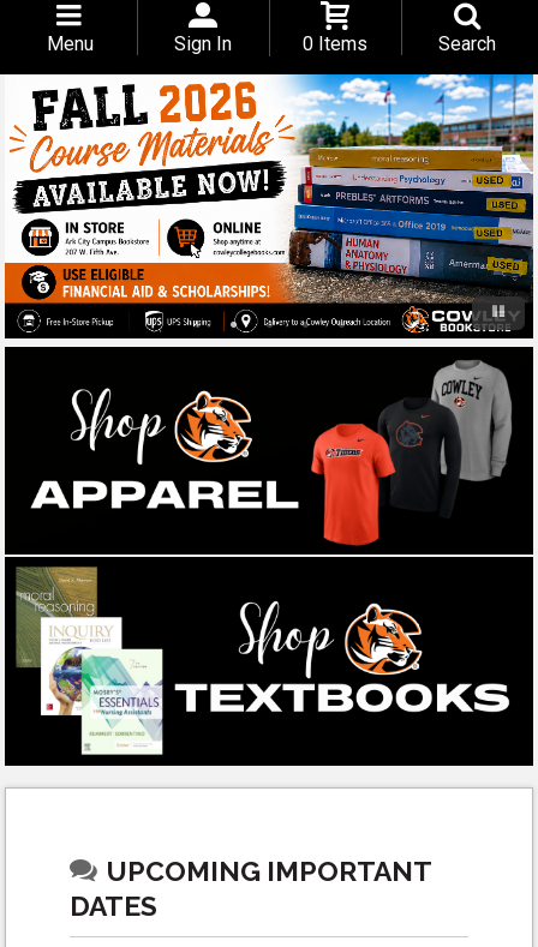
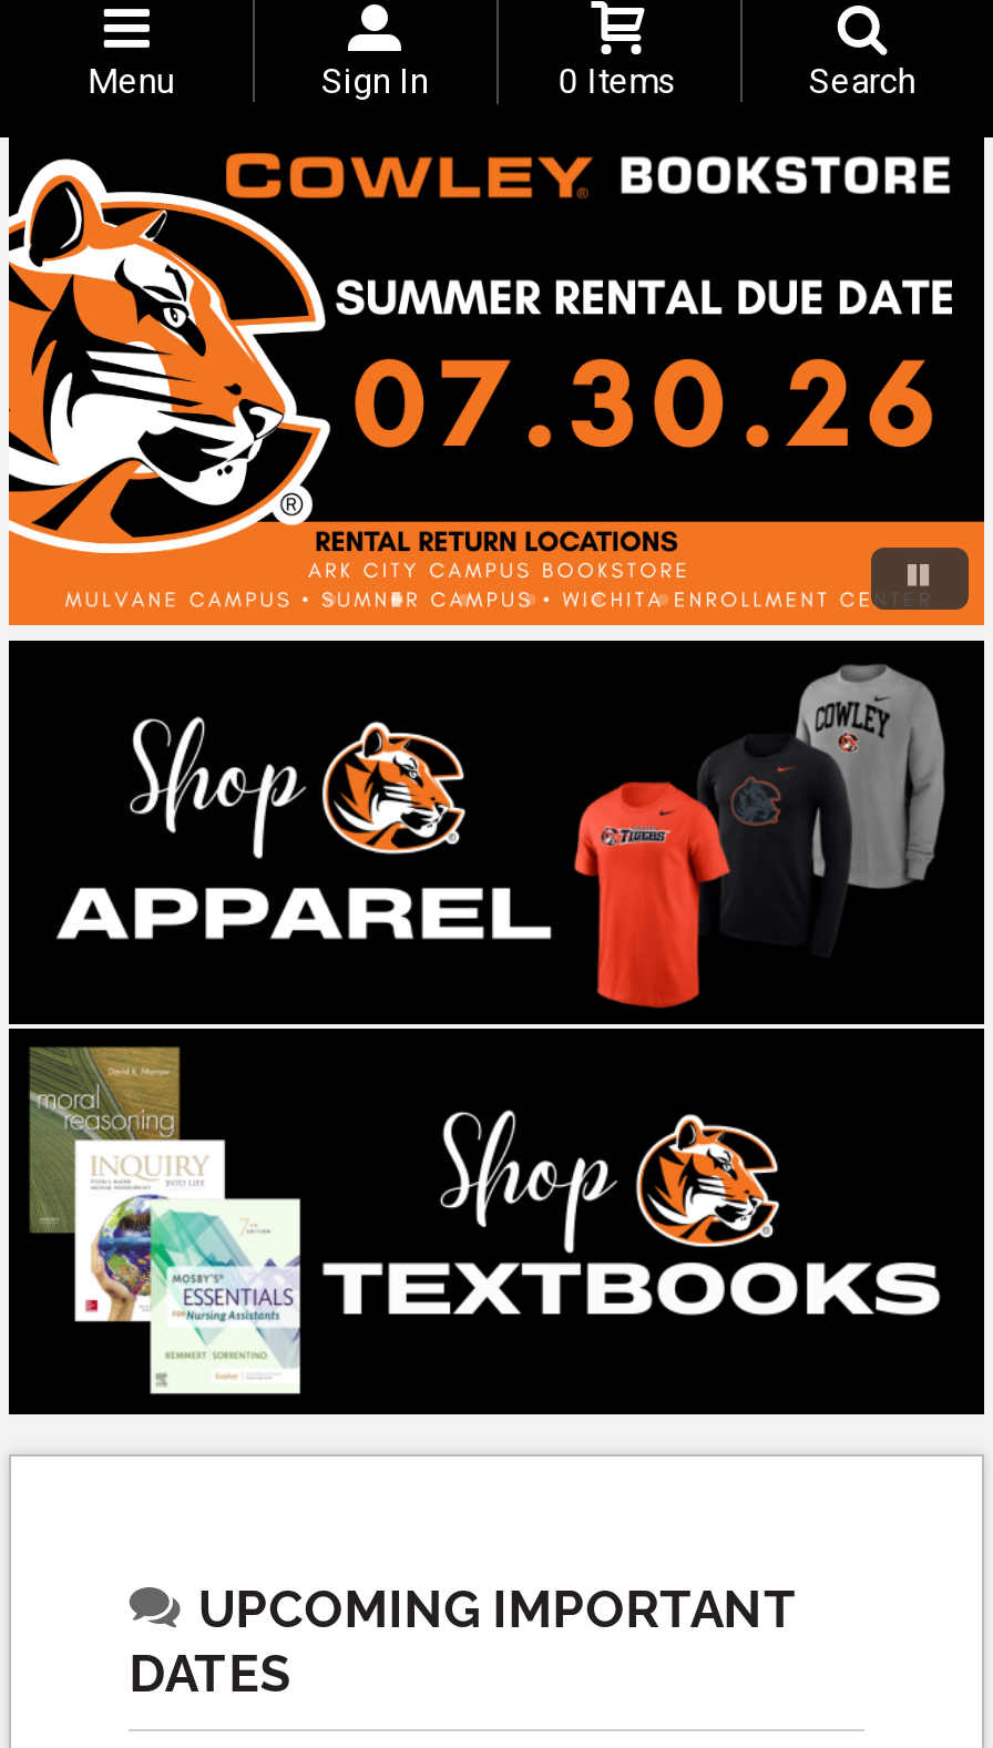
[4,73,534,340] [image] -> [7,137,986,627] [image]

